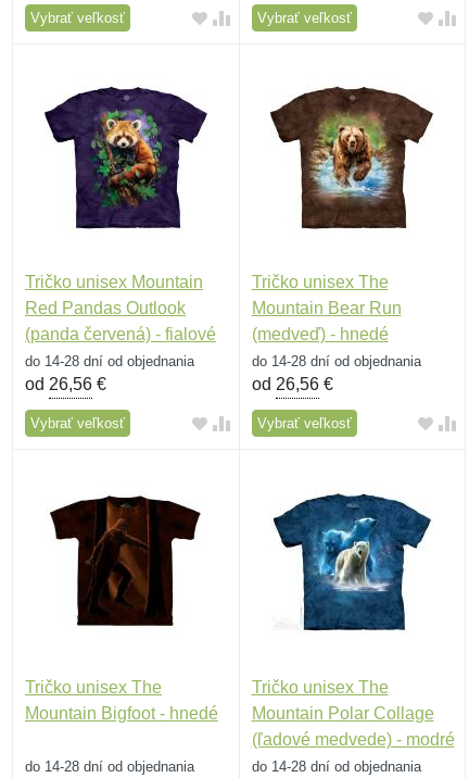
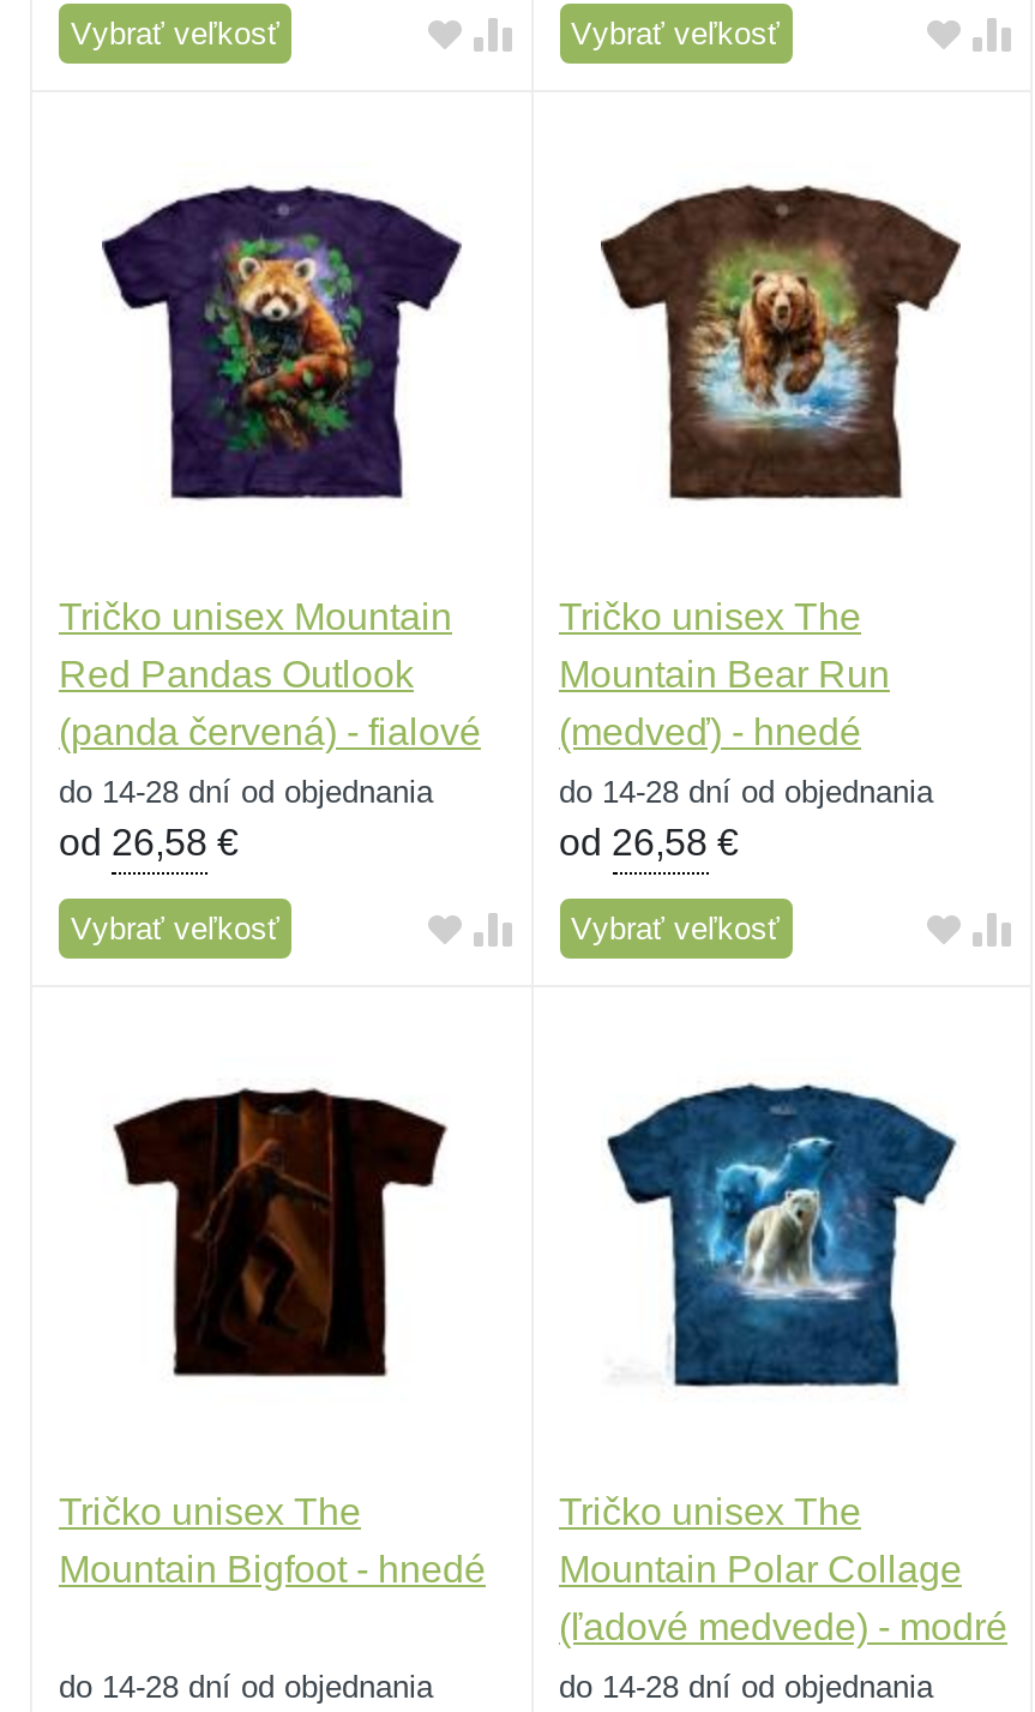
[25,375,106,393] od 26,56 € -> [59,822,239,862] od 26,58 €
[251,375,333,393] od 26,56 € -> [559,822,739,862] od 26,58 €

